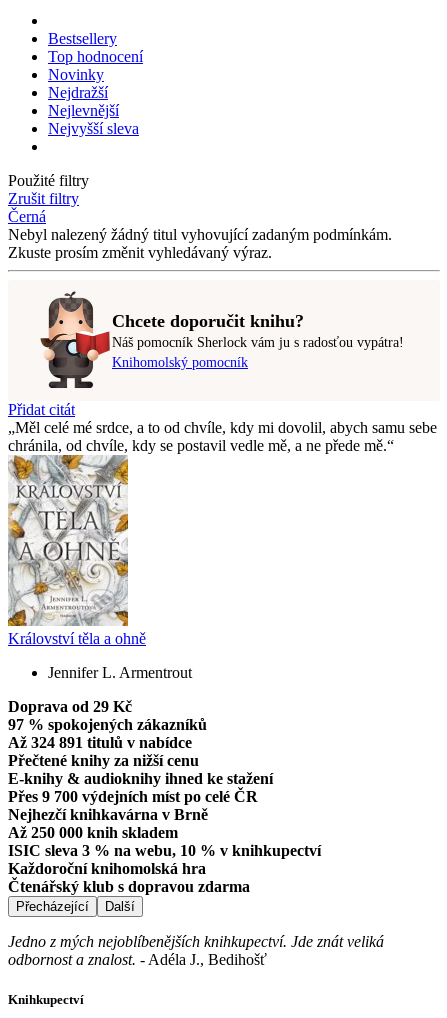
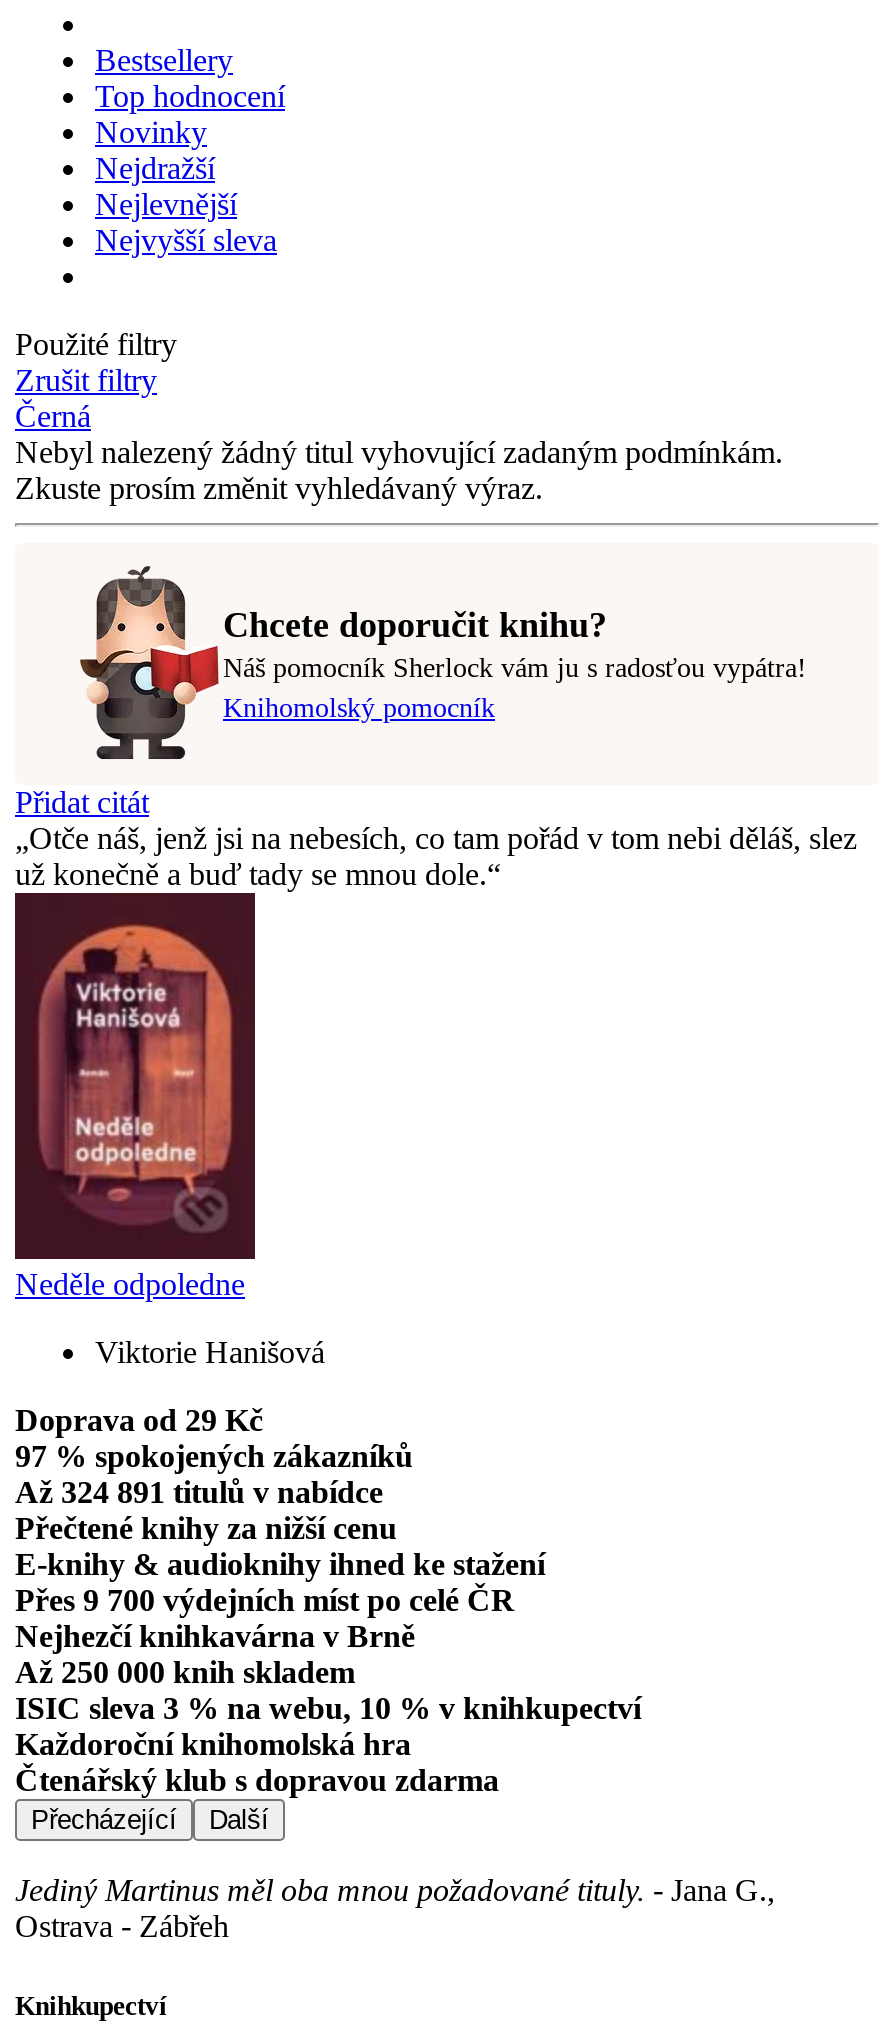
[8,419,437,454] Měl celé mé srdce, a to od chvíle, kdy mi dovolil, abych samu sebe | chránila, od chvíle, kdy se postavil vedle mě, a ne přede mě. -> [15,822,857,892] Otče náš, jenž jsi na nebesích, co tam pořád v tom nebi děláš, slez | už konečně a buď tady se mnou dole.
[7,462,146,647] [image] | Království těla a ohně -> [13,931,257,1302] [image] | Neděle odpoledne
[48,664,192,681] Jennifer L. Armentrout -> [95,1336,325,1370] Viktorie Hanišová
[8,933,384,968] Jedno z mých nejoblíbenějších knihkupectví. Jde znát veliká | odbornost a znalost. - Adéla J., Bedihošť -> [15,1874,775,1944] Jediný Martinus měl oba mnou požadované tituly. - Jana G., | Ostrava - Zábřeh

